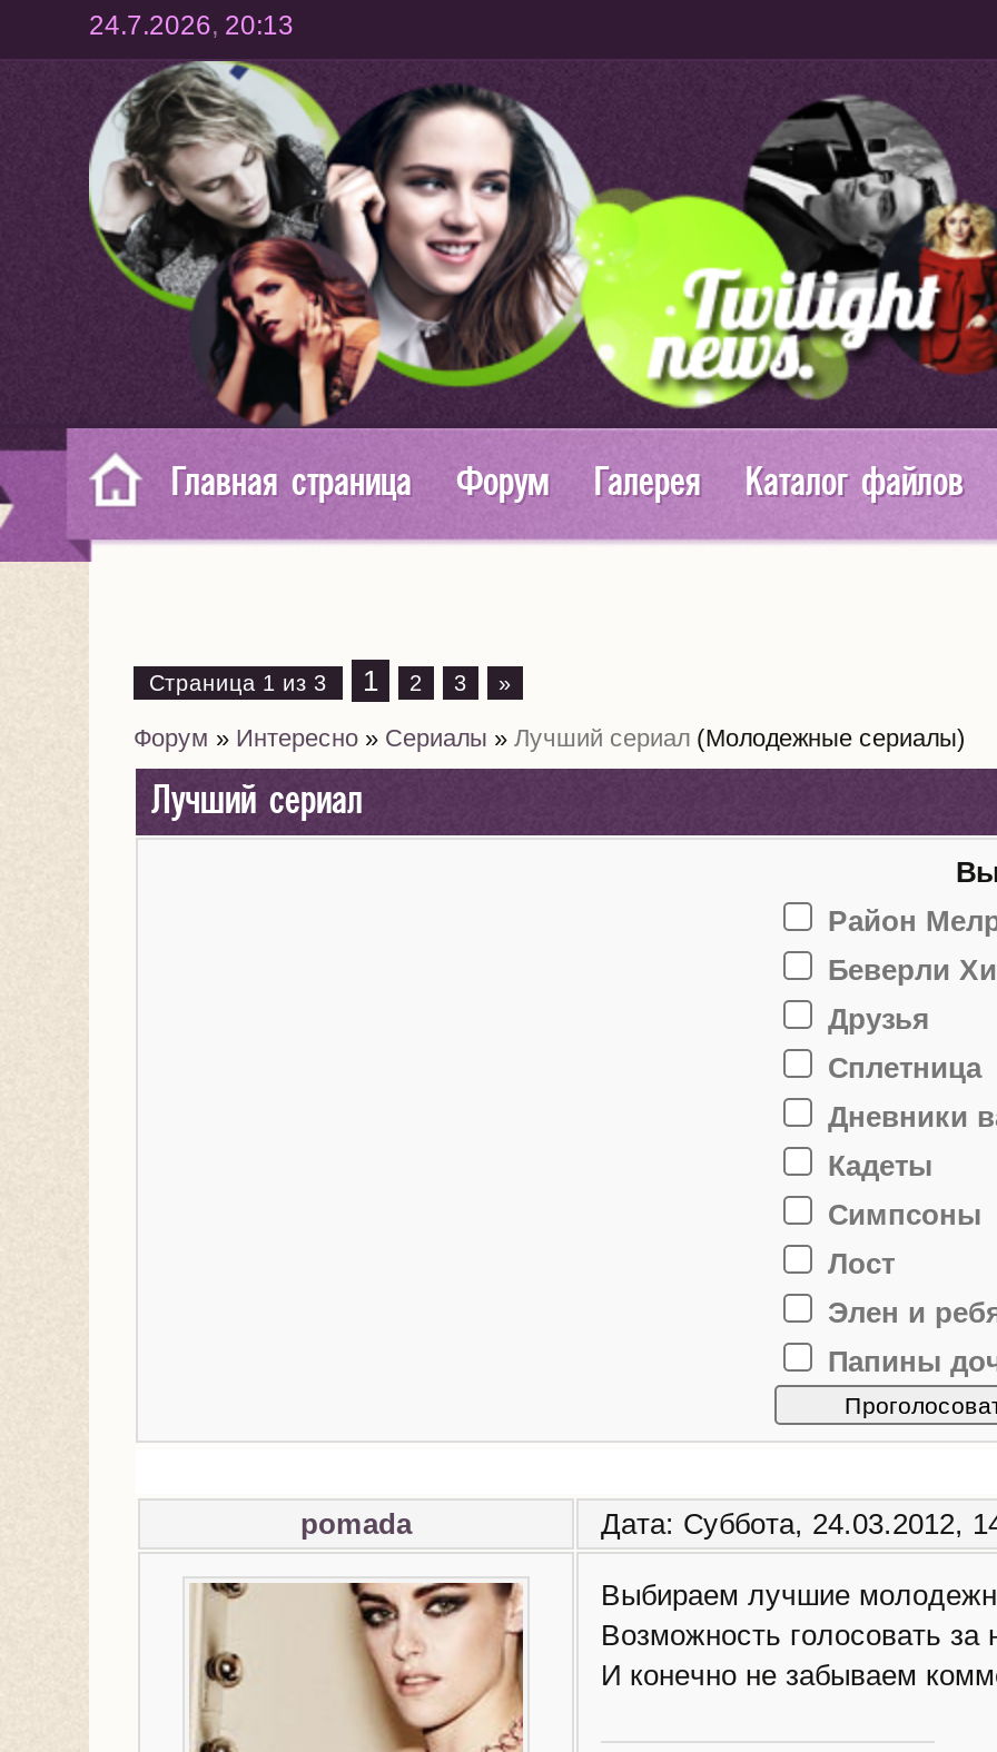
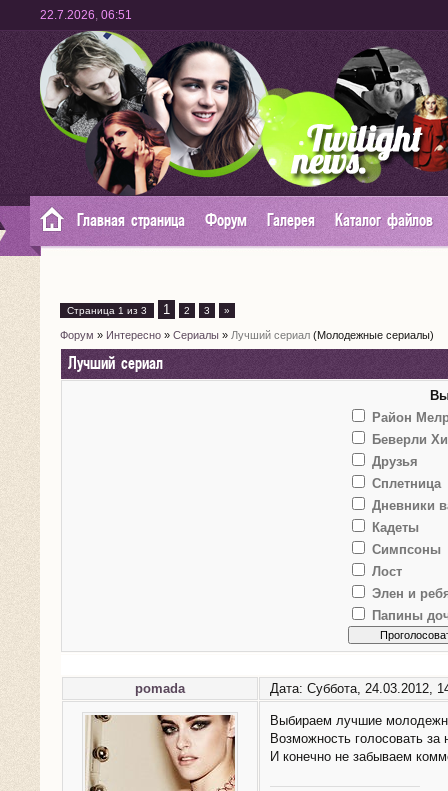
[89,10,294,41] 24.7.2026, 20:13 -> [40,8,132,22] 22.7.2026, 06:51

